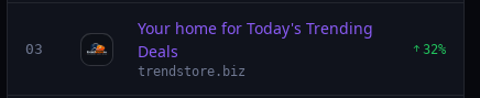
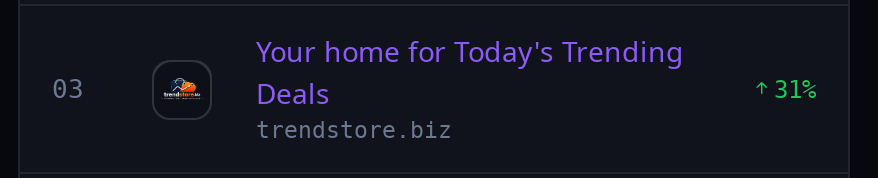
[423,41,446,57] 32% -> [774,75,816,103] 31%

